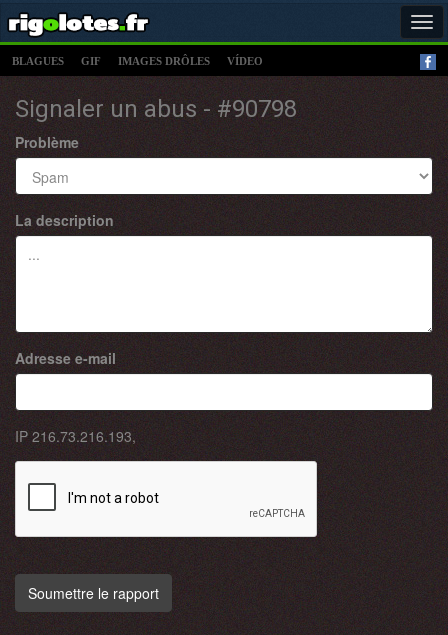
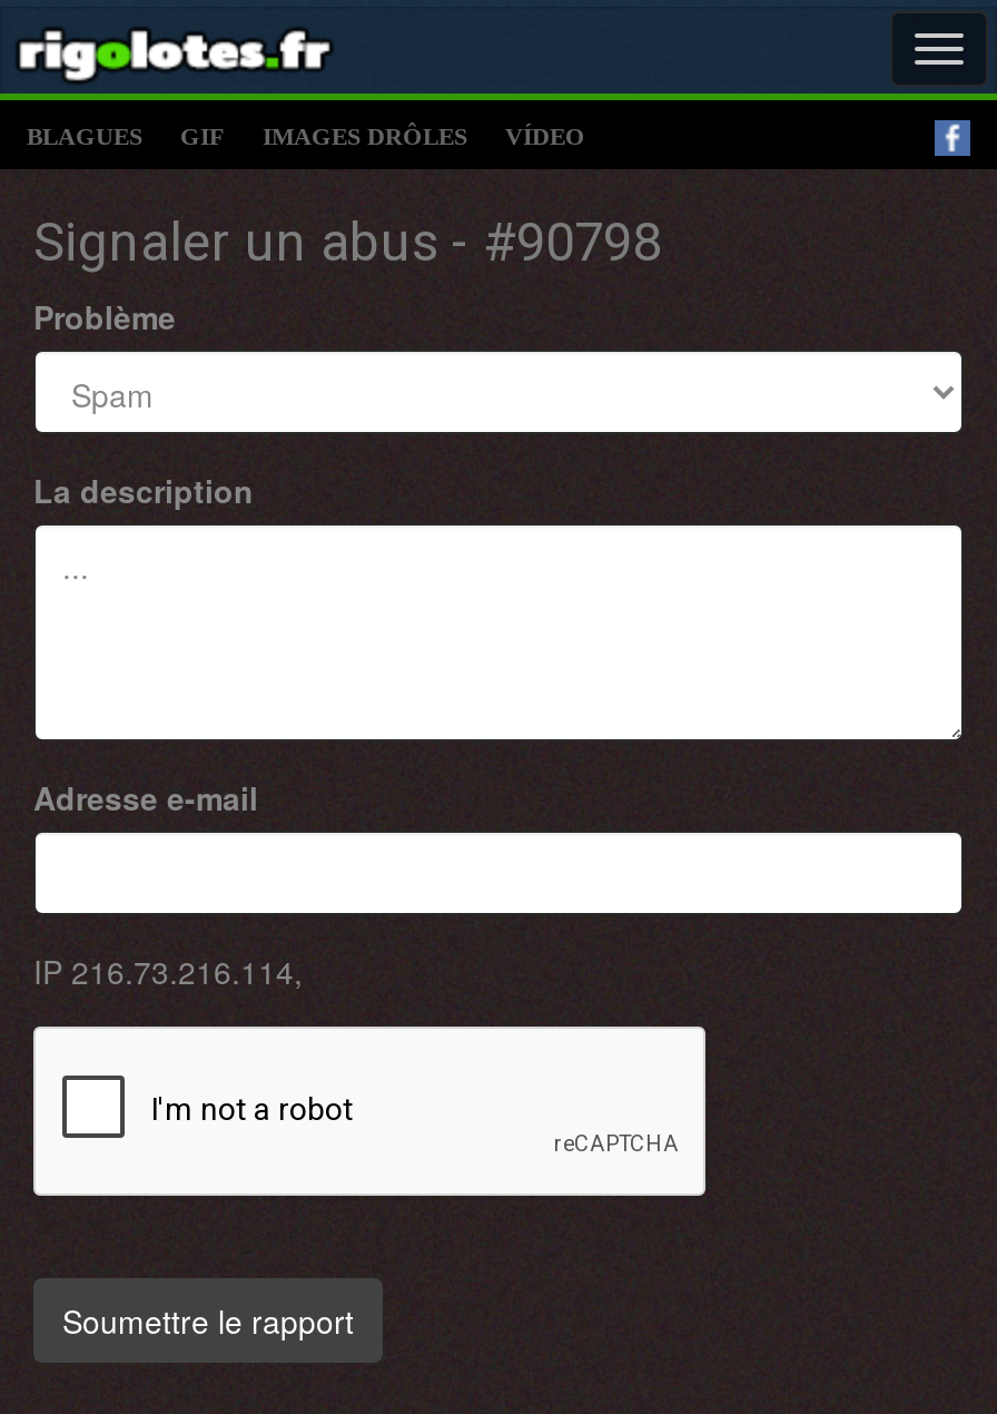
[15,426,136,446] IP 216.73.216.193, -> [33,949,303,993] IP 216.73.216.114,

